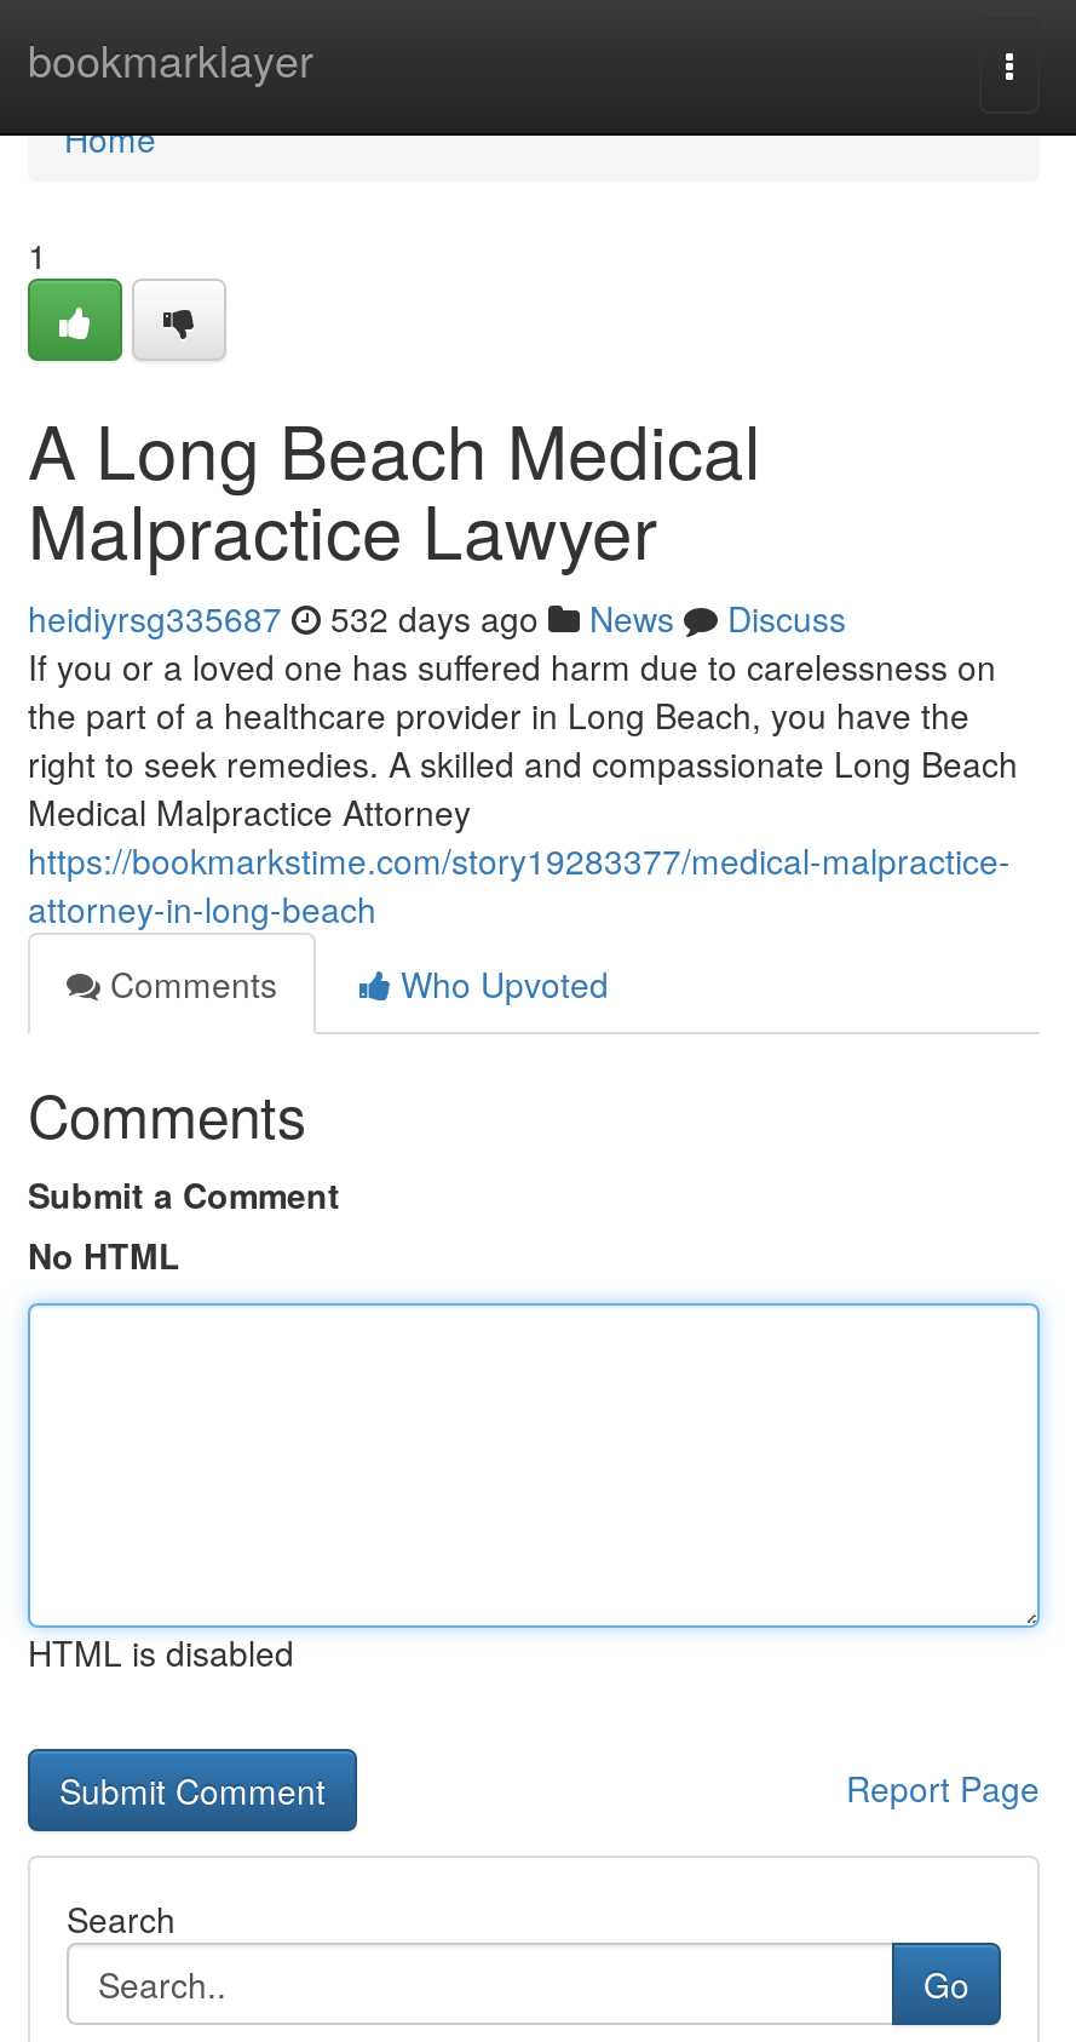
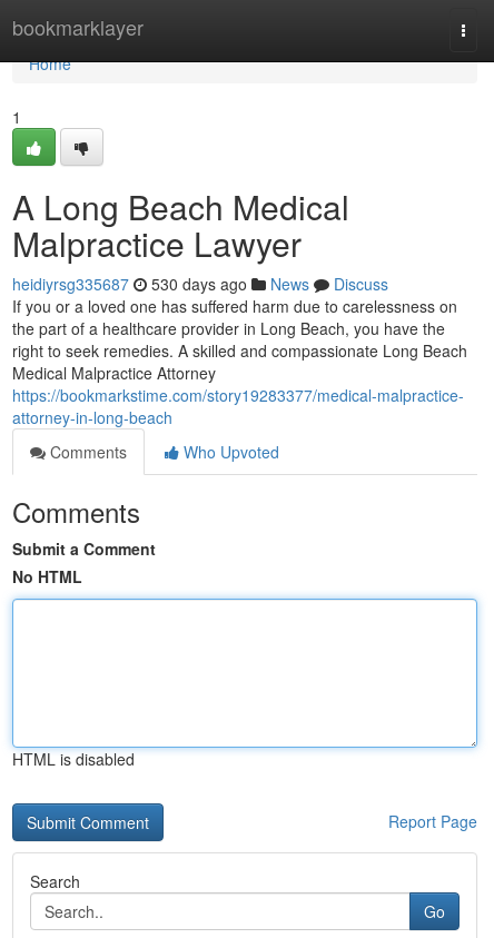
[28,593,846,642] heidiyrsg335687 532 days ago News Discuss -> [12,273,388,295] heidiyrsg335687 530 days ago News Discuss

